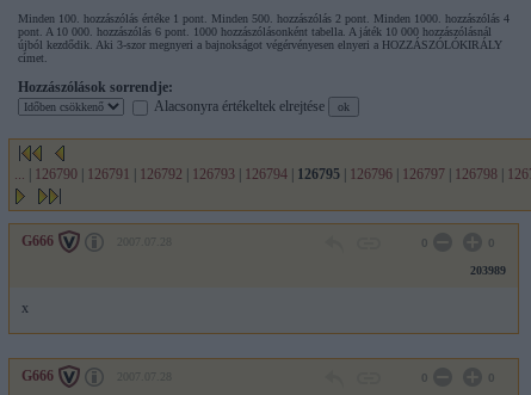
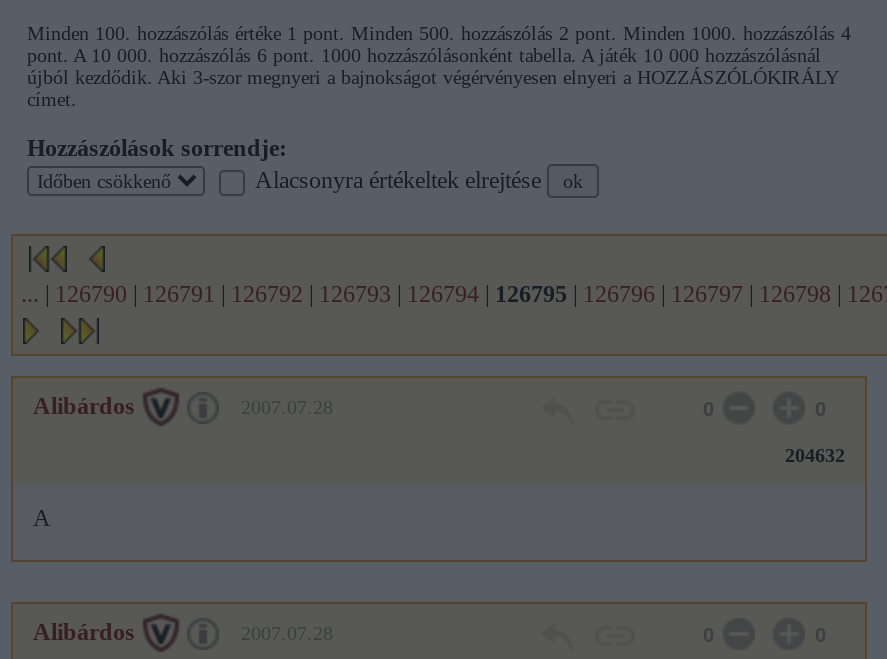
[21,233,54,249] G666 -> [33,392,135,420] Alibárdos
[470,264,506,277] 203989 -> [785,444,845,466] 204632
[21,300,29,316] x -> [33,504,51,532] A
[21,368,54,384] G666 -> [33,618,135,646] Alibárdos

